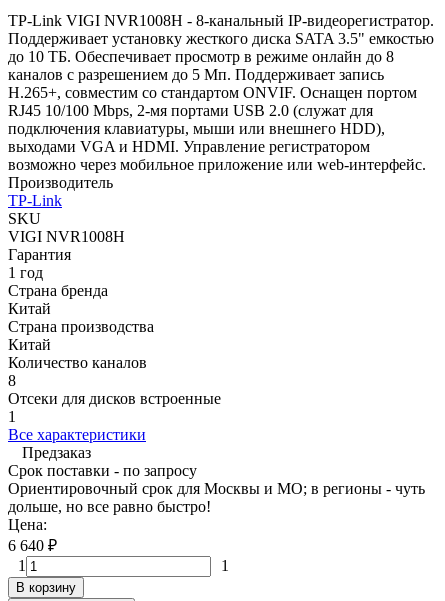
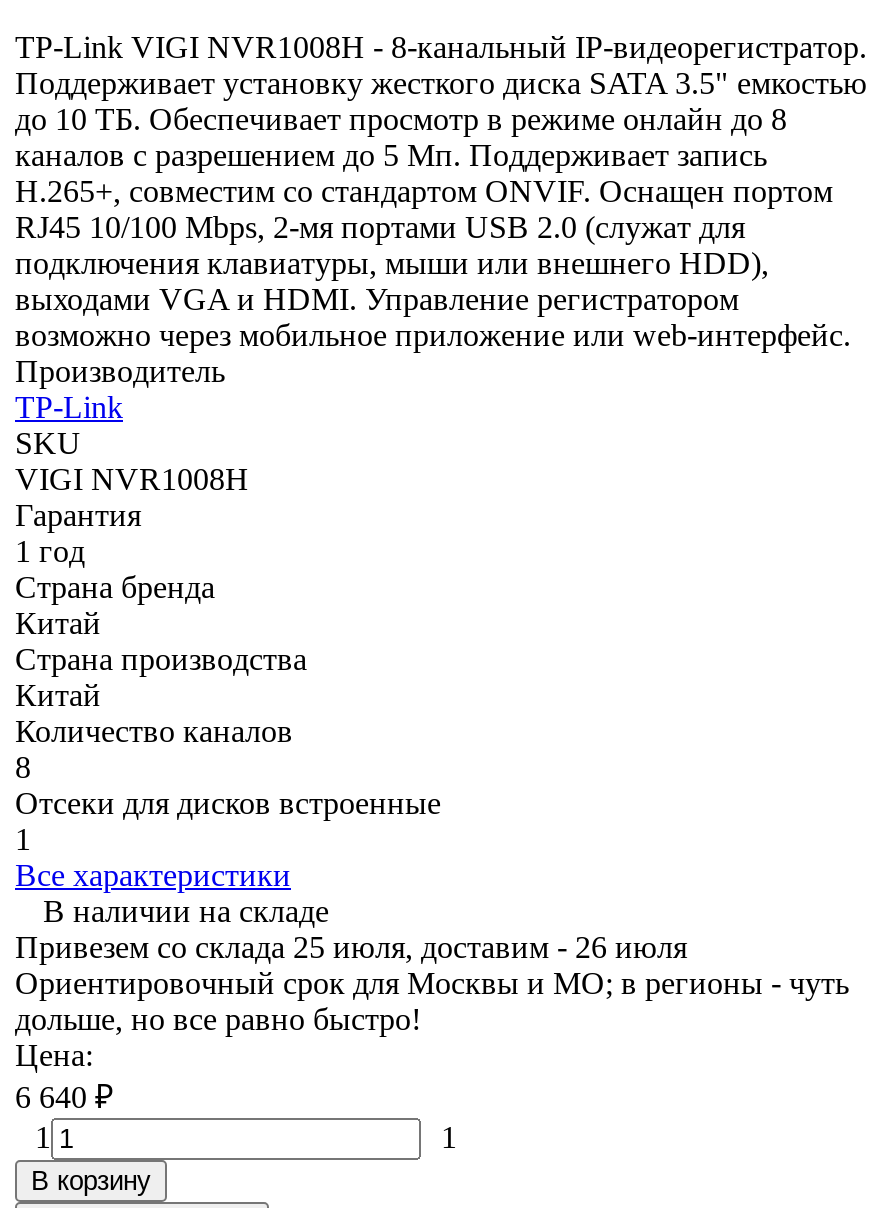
[8,444,197,479] Предзаказ | Срок поставки - по запросу -> [15,894,687,964] В наличии на складе | Привезем со склада 25 июля, доставим - 26 июля

